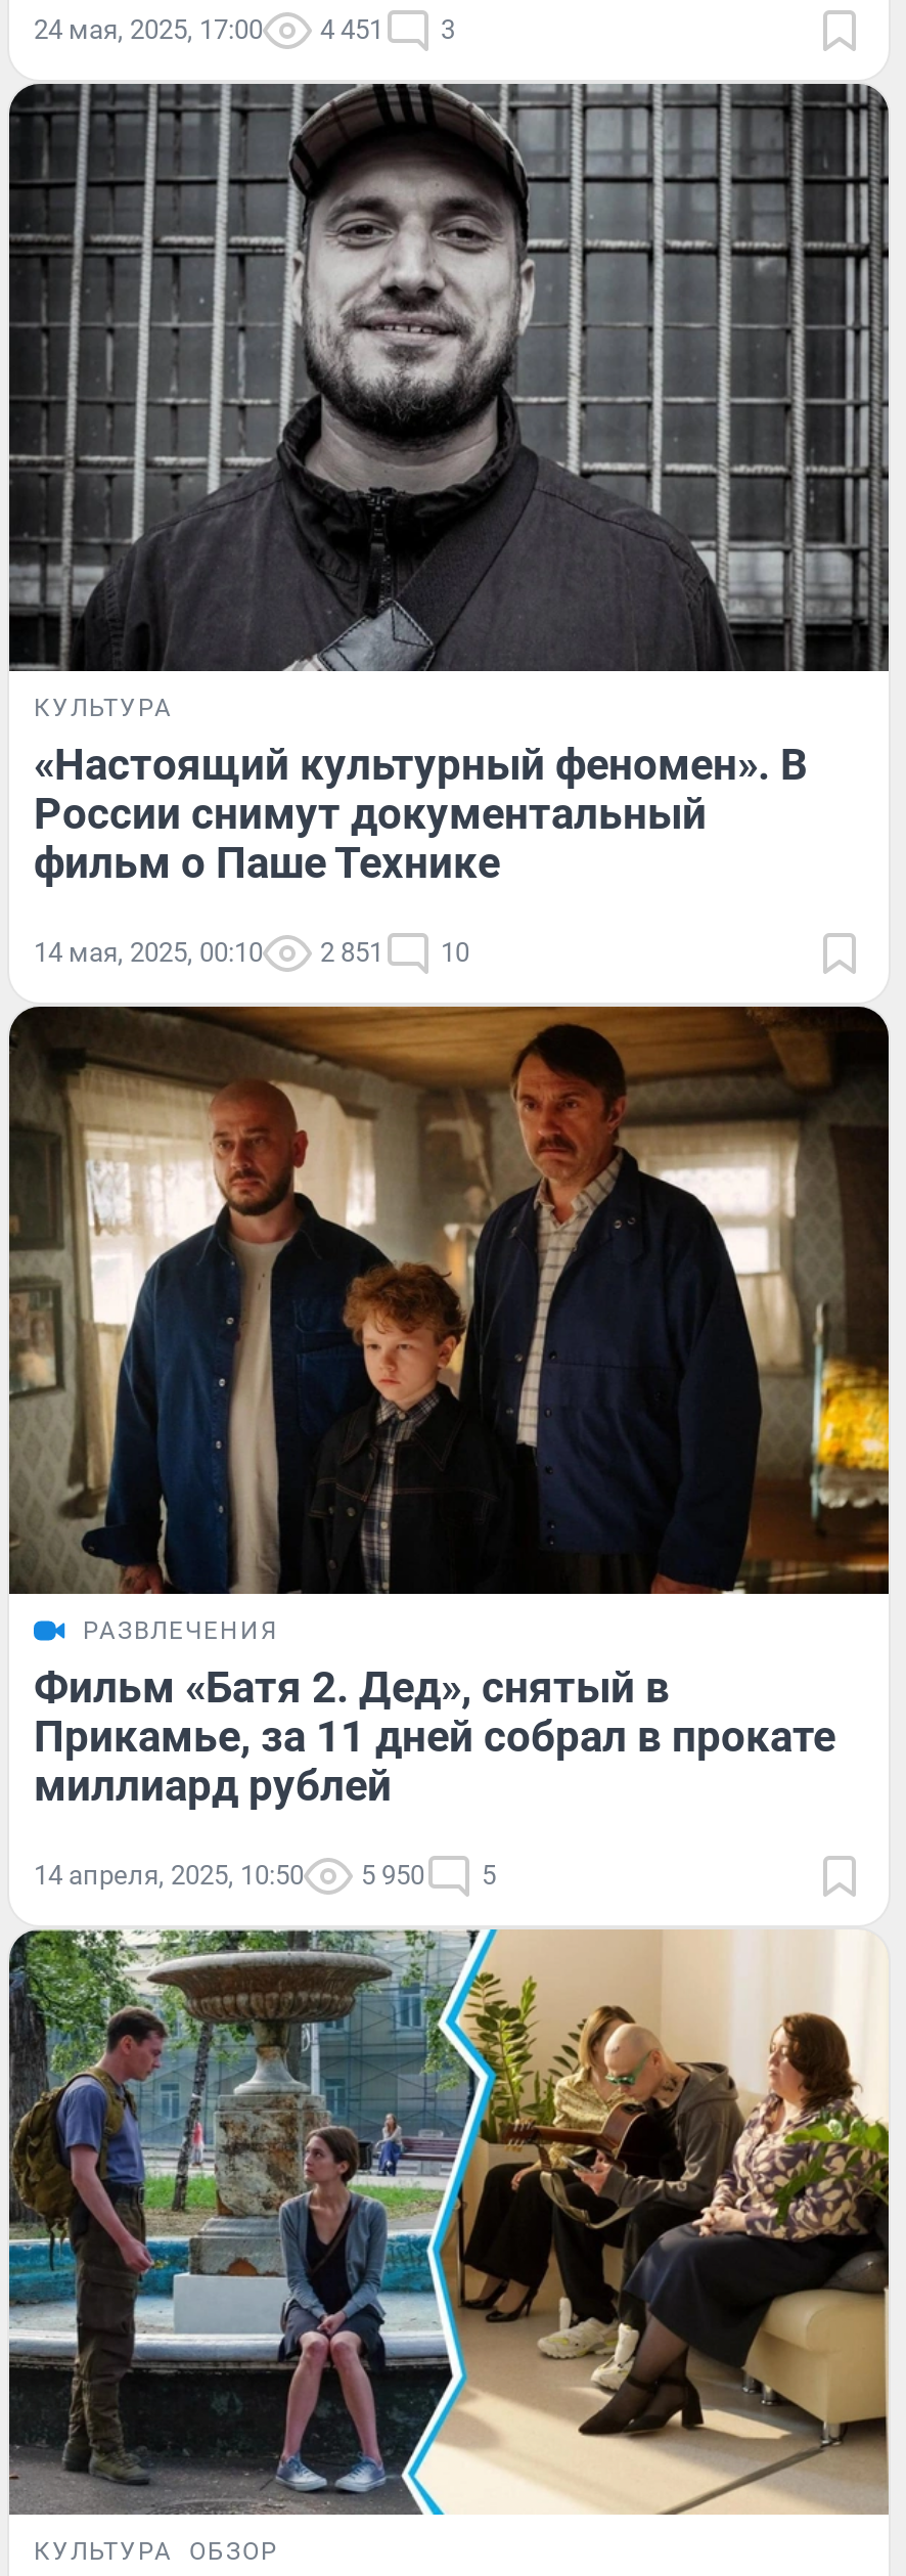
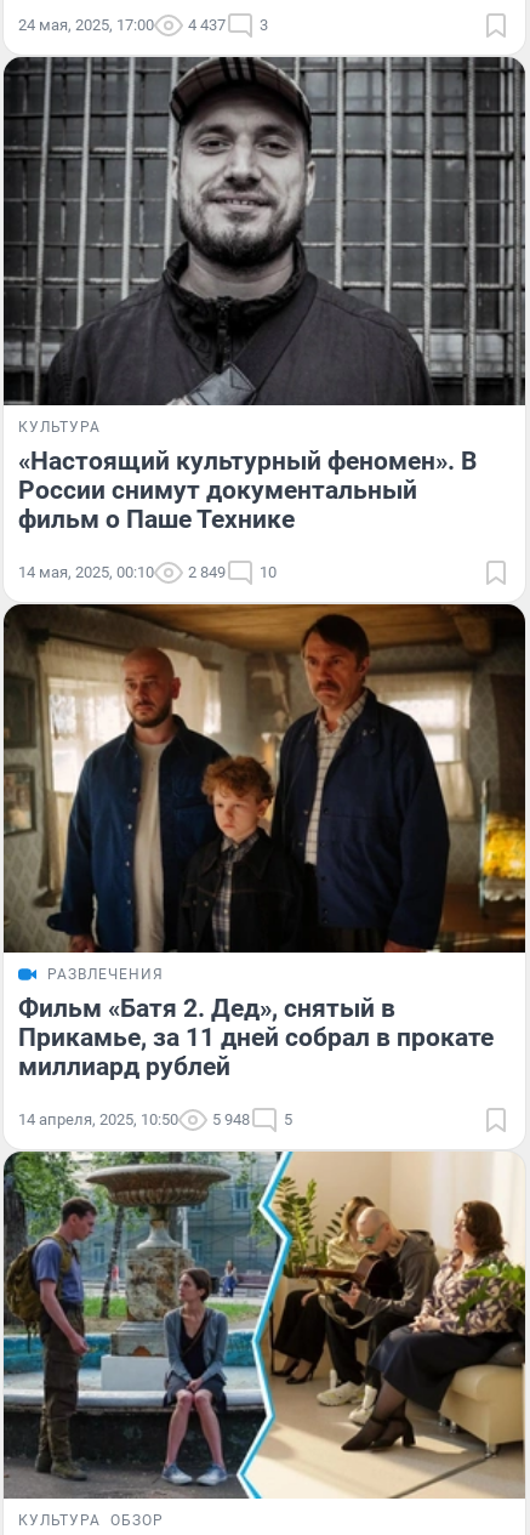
[34,15,455,46] 24 мая, 2025, 17:00 4 451 3 -> [18,16,268,34] 24 мая, 2025, 17:00 4 437 3
[34,937,469,968] 14 мая, 2025, 00:10 2 851 10 -> [18,563,277,581] 14 мая, 2025, 00:10 2 849 10
[34,1859,496,1890] 14 апреля, 2025, 10:50 5 950 5 -> [18,1110,292,1128] 14 апреля, 2025, 10:50 5 948 5

